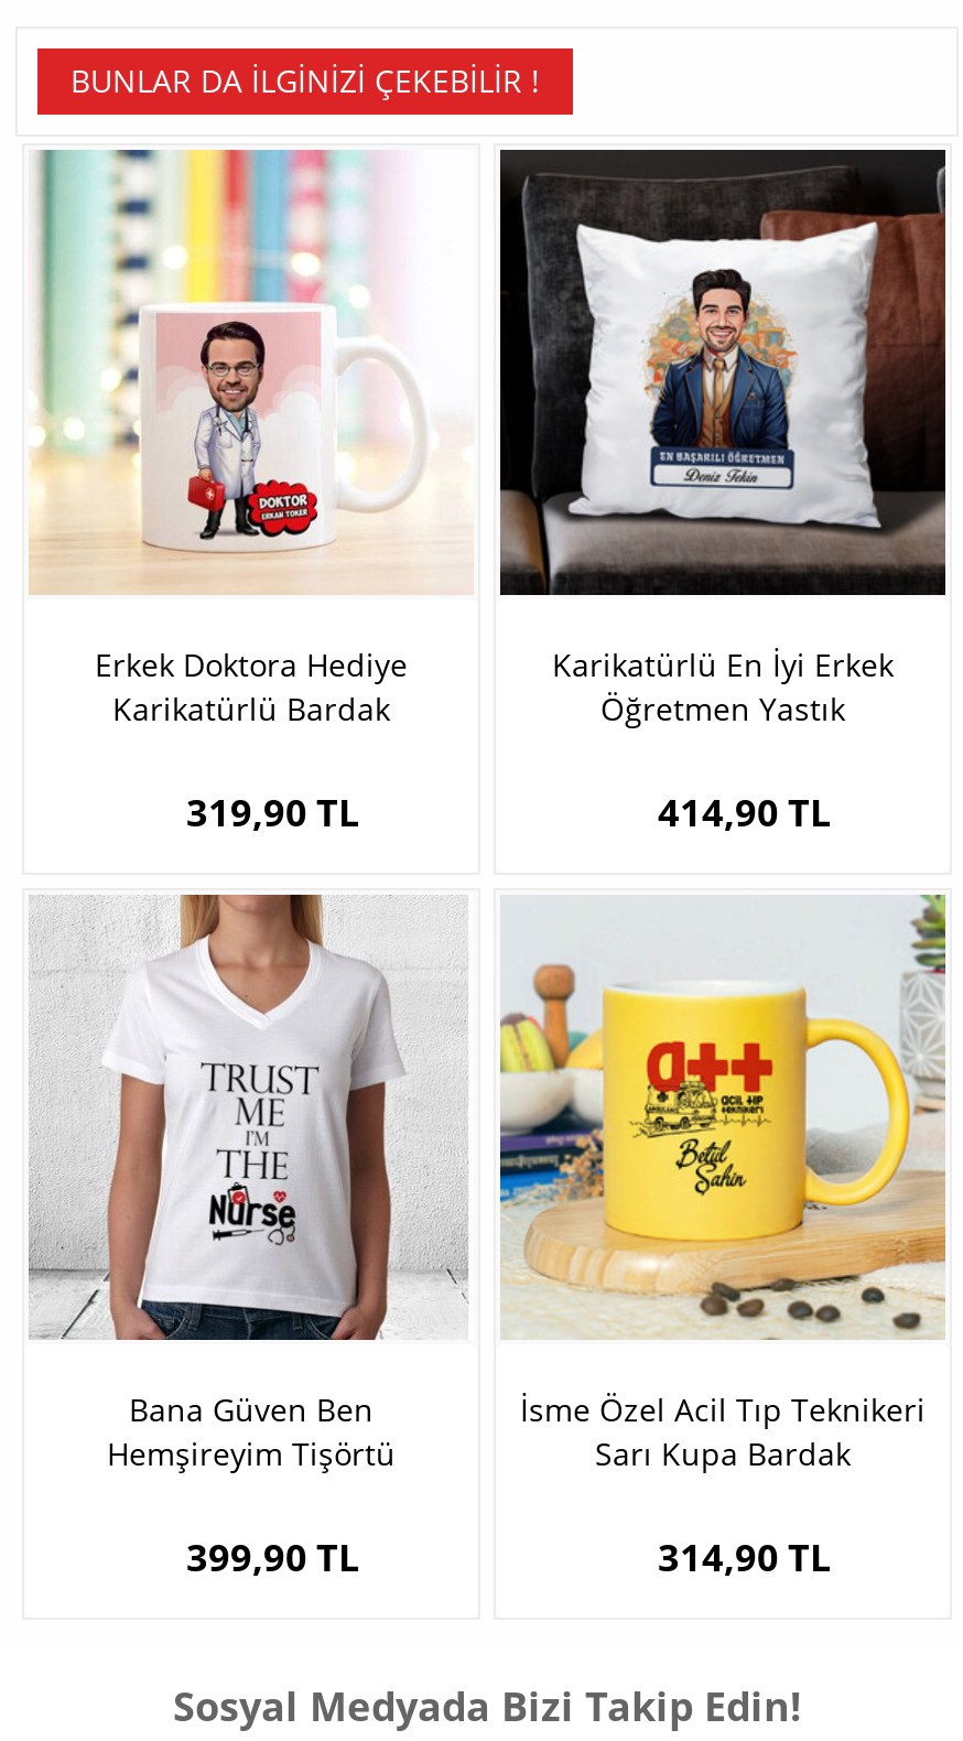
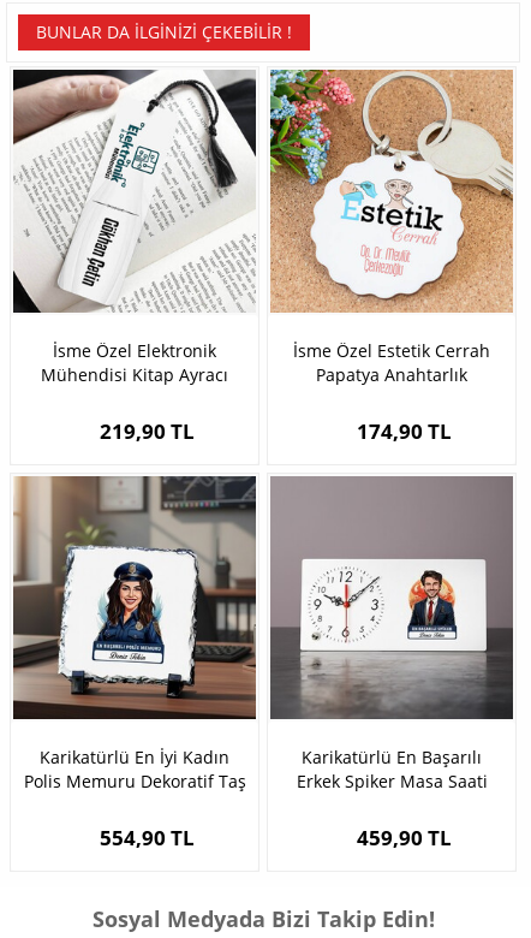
[29,148,474,729] [image] | Erkek Doktora Hediye | Karikatürlü Bardak -> [12,69,257,386] [image] | İsme Özel Elektronik | Mühendisi Kitap Ayracı
[498,148,948,729] [image] | Karikatürlü En İyi Erkek | Öğretmen Yastık -> [269,69,514,386] [image] | İsme Özel Estetik Cerrah | Papatya Anahtarlık
[186,787,360,837] 319,90 TL -> [99,417,194,445] 219,90 TL
[658,787,832,837] 414,90 TL -> [356,417,451,445] 174,90 TL
[29,895,474,1474] [image] | Bana Güven Ben | Hemşireyim Tişörtü -> [12,475,257,792] [image] | Karikatürlü En İyi Kadın | Polis Memuru Dekoratif Taş
[498,895,948,1474] [image] | İsme Özel Acil Tıp Teknikeri | Sarı Kupa Bardak -> [269,476,514,792] [image] | Karikatürlü En Başarılı | Erkek Spiker Masa Saati
[186,1532,360,1582] 399,90 TL -> [99,824,194,851] 554,90 TL
[658,1532,832,1582] 314,90 TL -> [356,824,451,851] 459,90 TL

